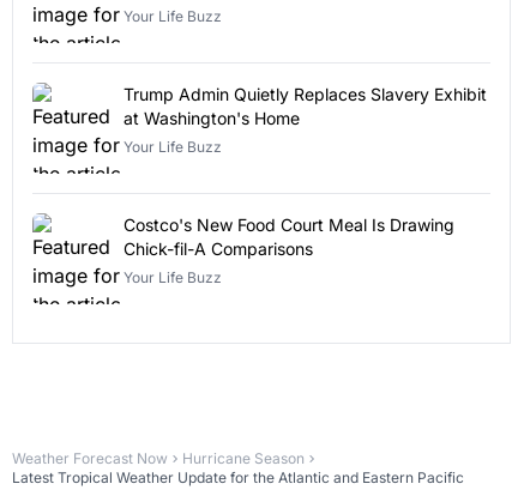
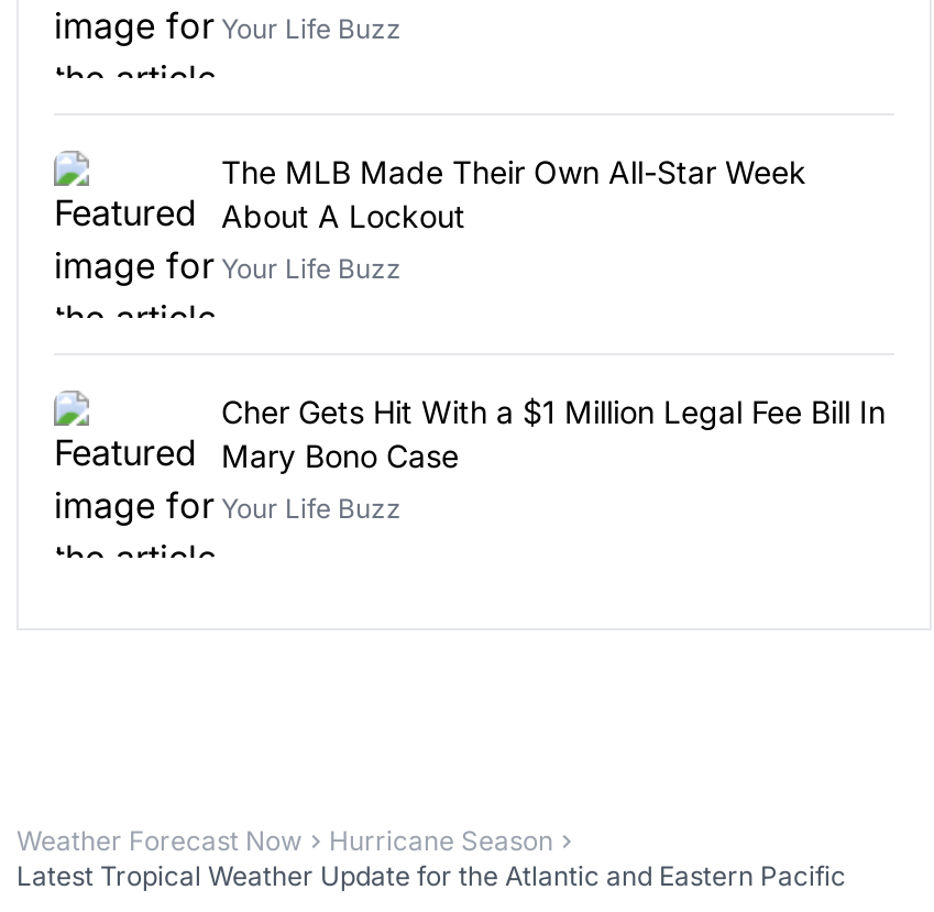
[124,84,487,128] Trump Admin Quietly Replaces Slavery Exhibit | at Washington's Home -> [221,152,806,234] The MLB Made Their Own All-Star Week | About A Lockout
[124,214,454,258] Costco's New Food Court Meal Is Drawing | Chick-fil-A Comparisons -> [221,392,886,473] Cher Gets Hit With a $1 Million Legal Fee Bill In | Mary Bono Case

